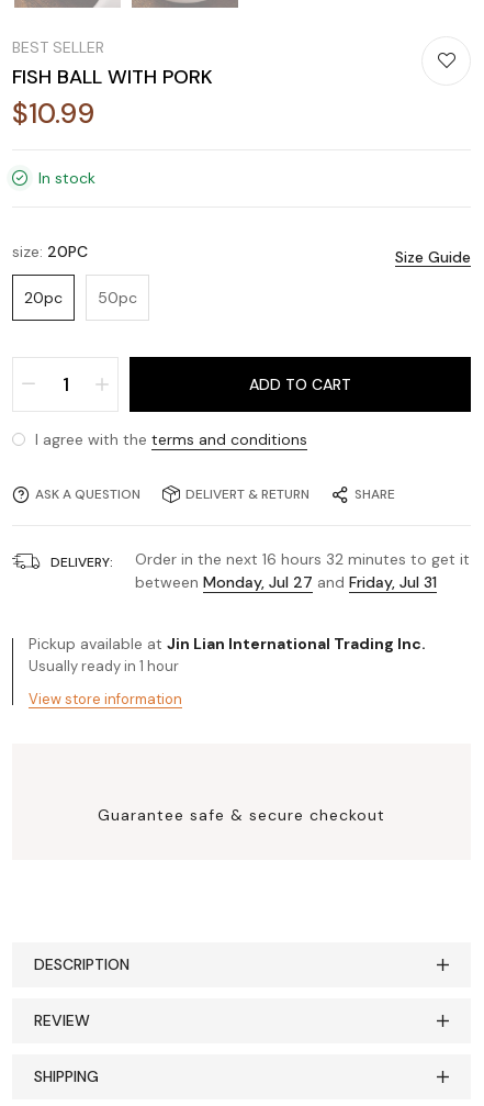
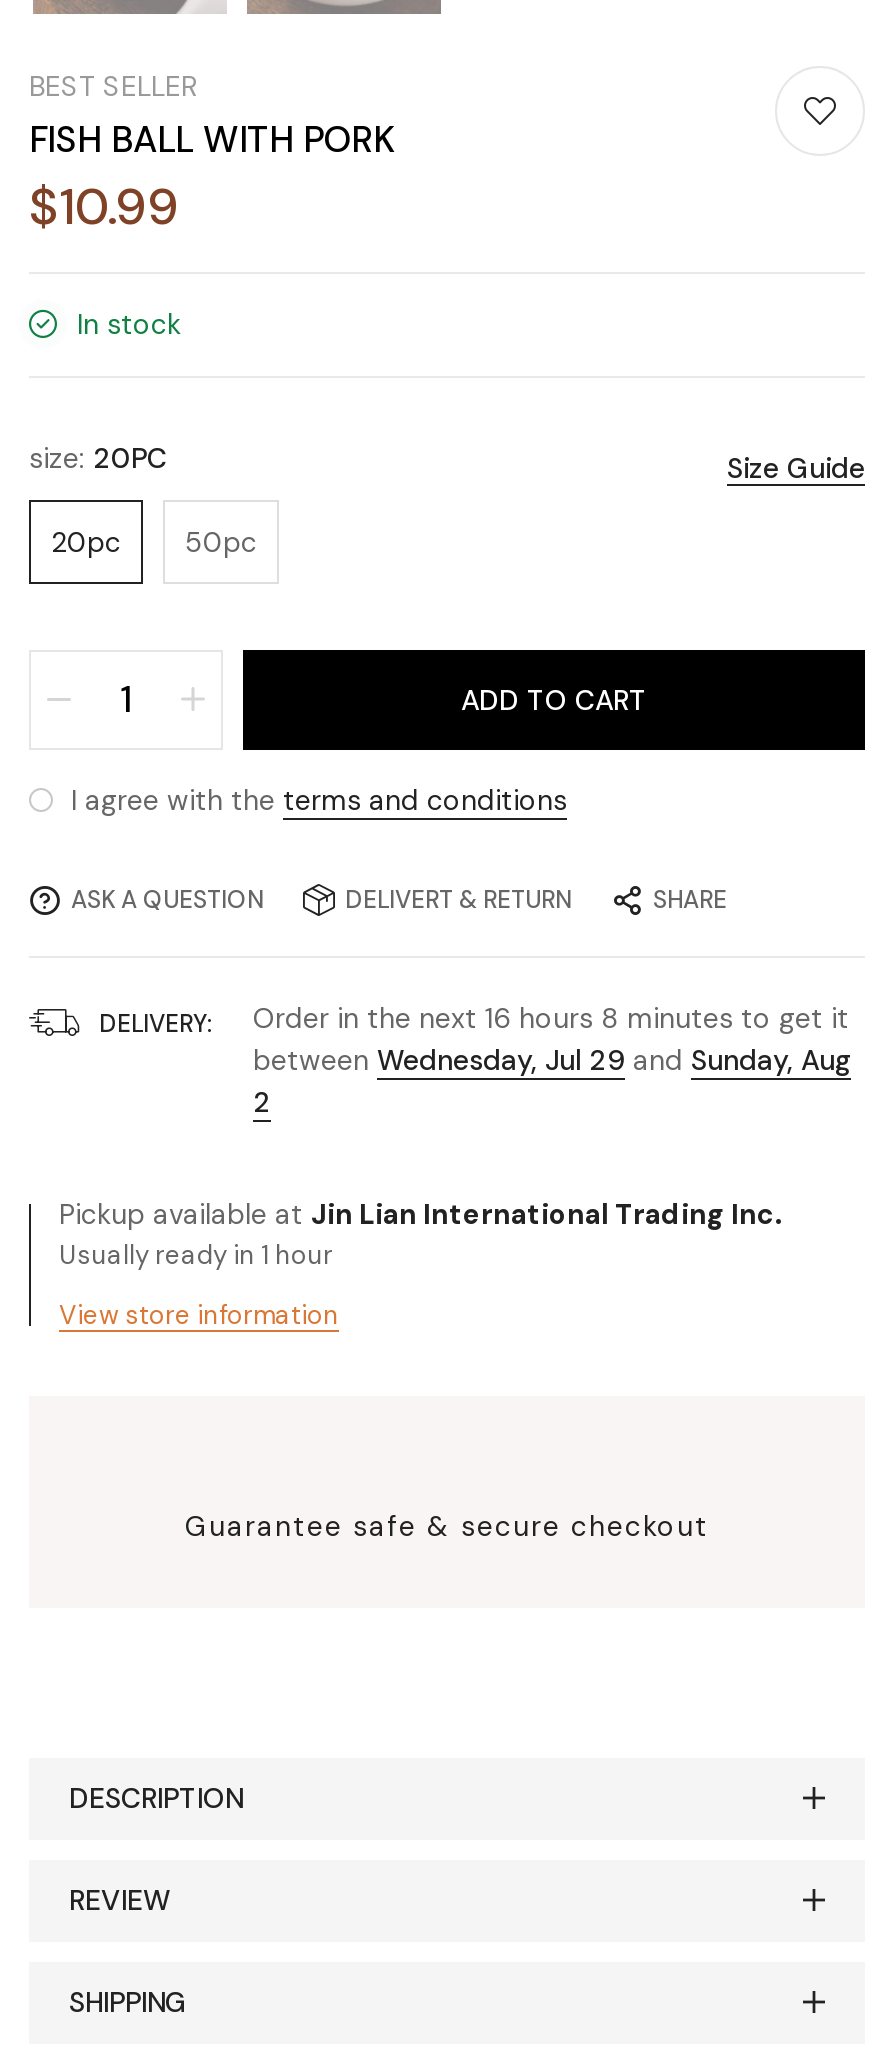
[135,549,470,592] Order in the next 16 hours 32 minutes to get it | between Monday, Jul 27 and Friday, Jul 31 -> [253,1000,851,1120] Order in the next 16 hours 8 minutes to get it | between Wednesday, Jul 29 and Sunday, Aug | 2

